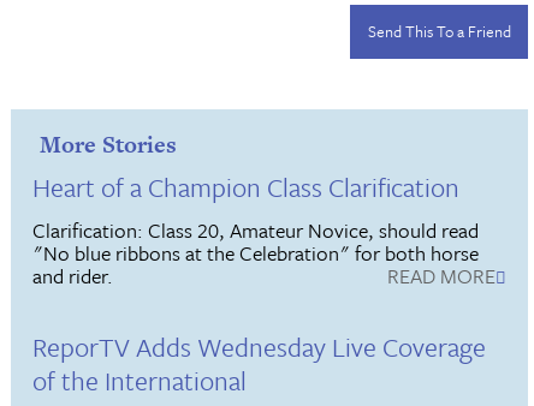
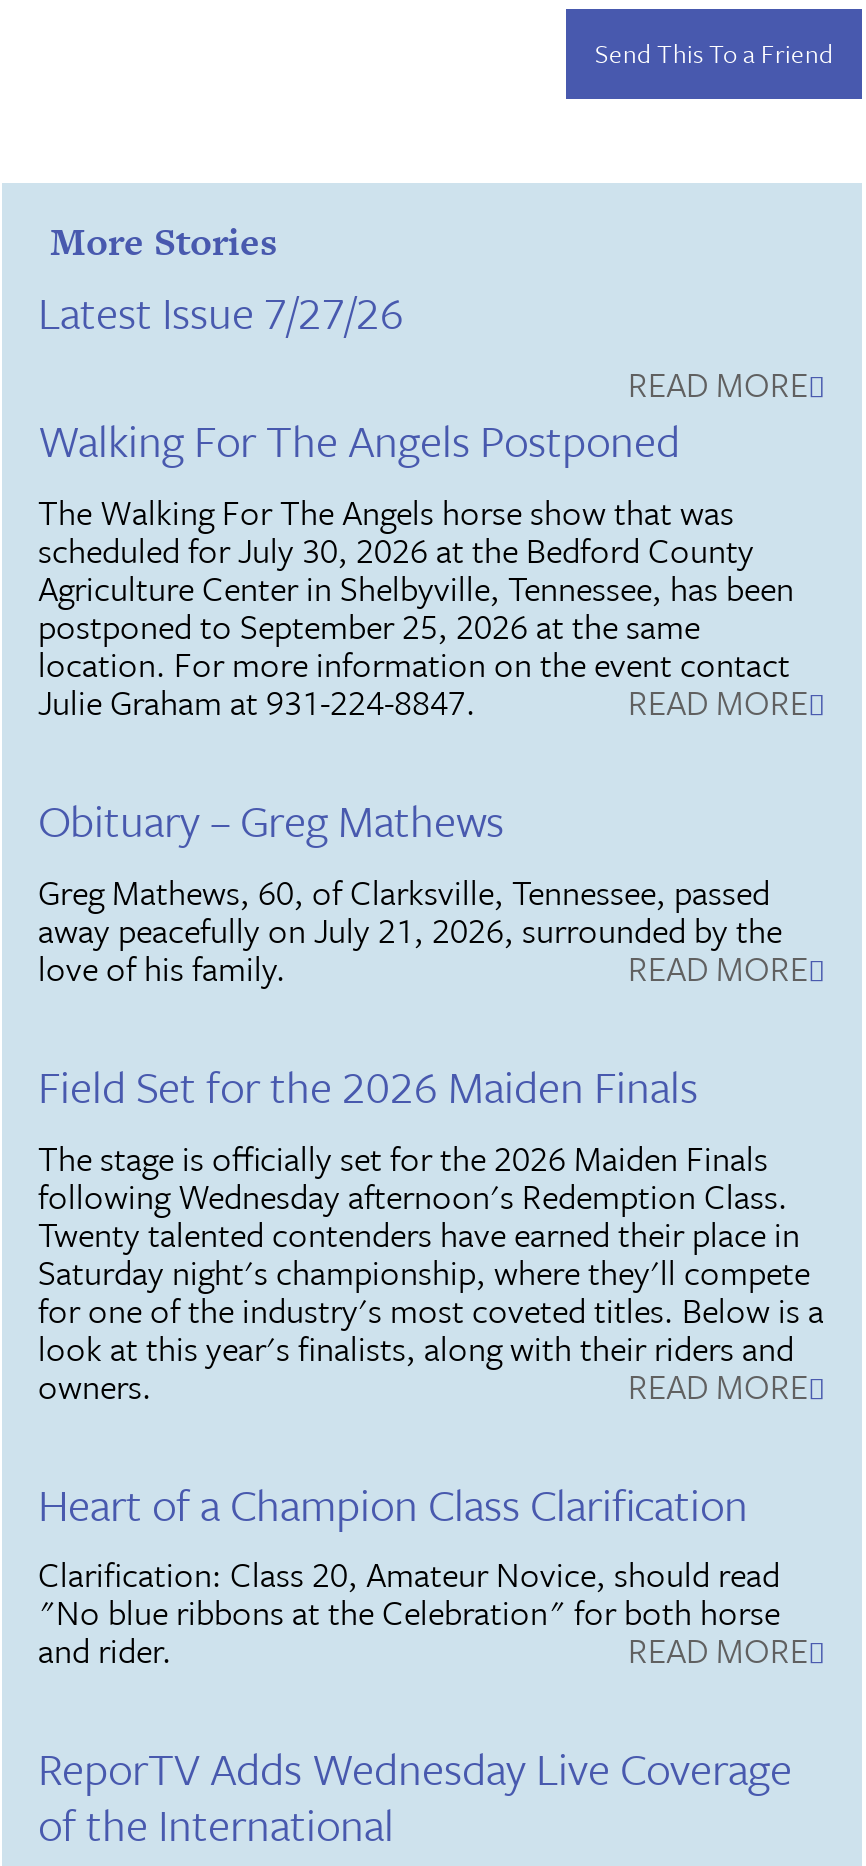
none -> [38,282,824,1410] Latest Issue 7/27/26 | READ MORE | Walking For The Angels Postponed | The Walking For The Angels horse show that was | scheduled for July 30, 2026 at the Bedford County | Agriculture Center in Shelbyville, Tennessee, has been | postponed to September 25, 2026 at the same | location. For more information on the event contact | Julie Graham at 931-224-8847. | READ MORE | Obituary – Greg Mathews | Greg Mathews, 60, of Clarksville, Tennessee, passed | away peacefully on July 21, 2026, surrounded by the | love of his family. | READ MORE | Field Set for the 2026 Maiden Finals | The stage is officially set for the 2026 Maiden Finals | following Wednesday afternoon's Redemption Class. | Twenty talented contenders have earned their place in | Saturday night's championship, where they'll compete | for one of the industry's most coveted titles. Below is a | look at this year's finalists, along with their riders and | owners. | READ MORE

